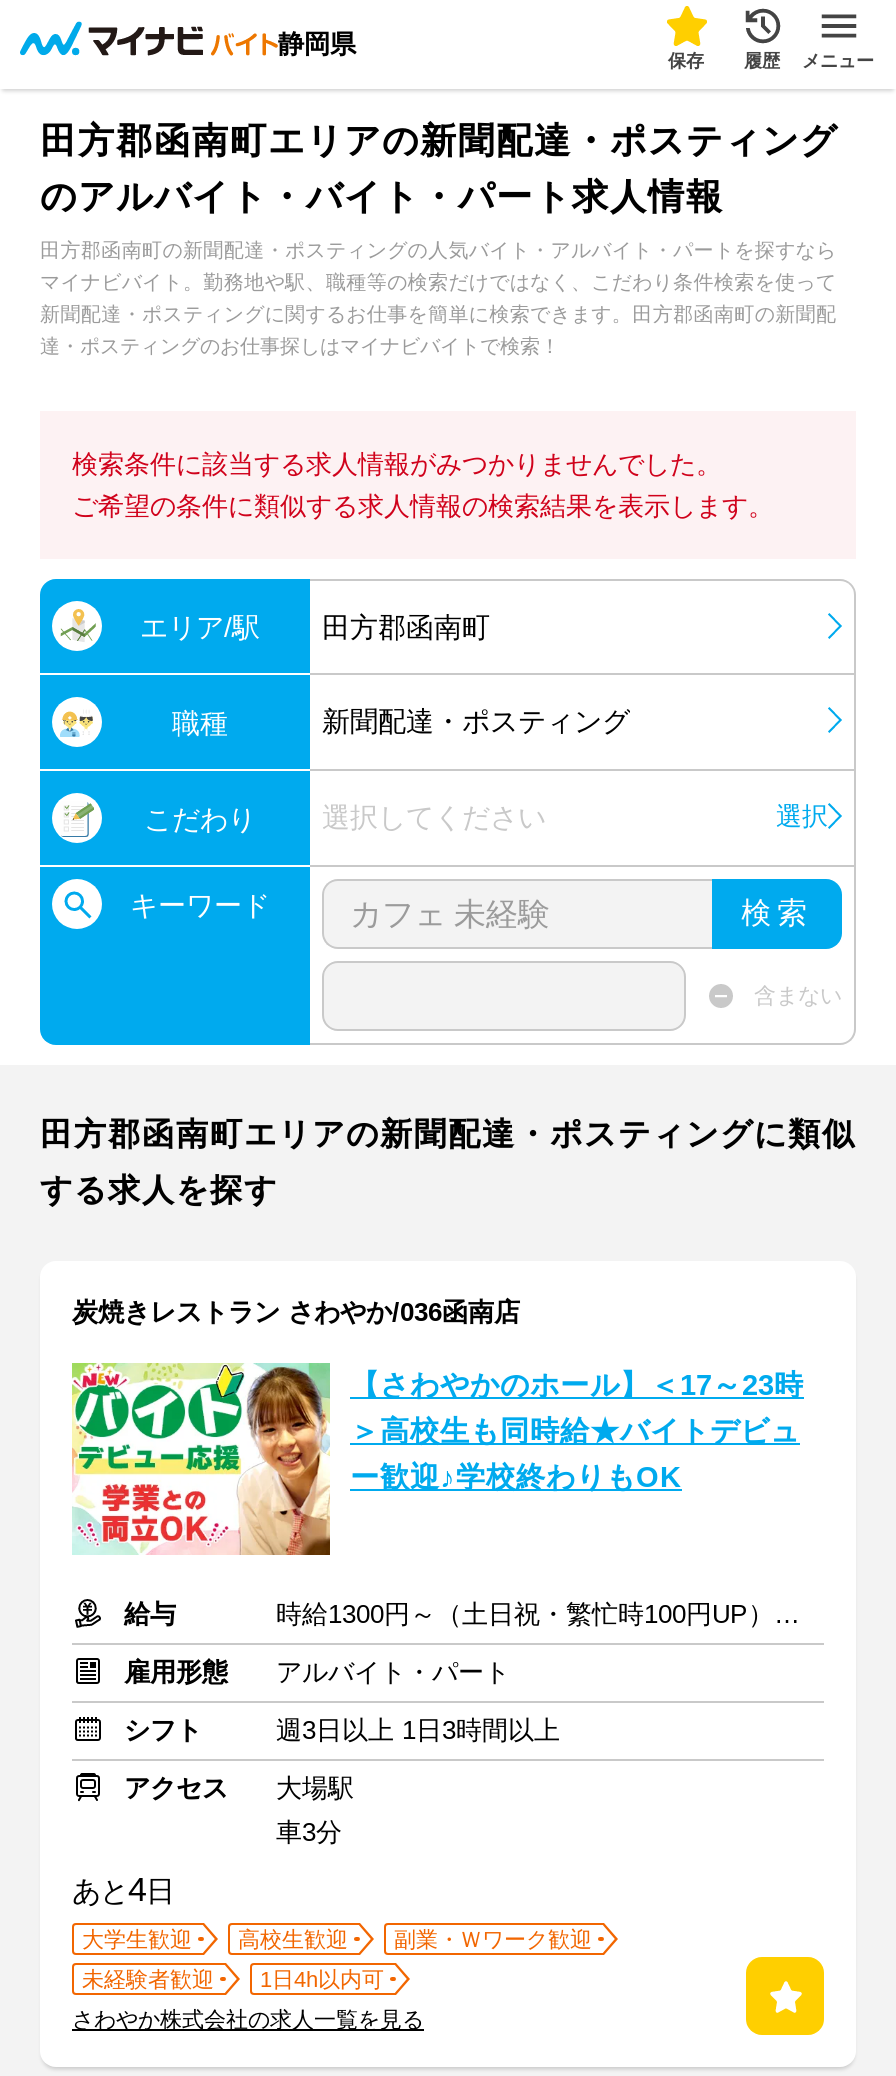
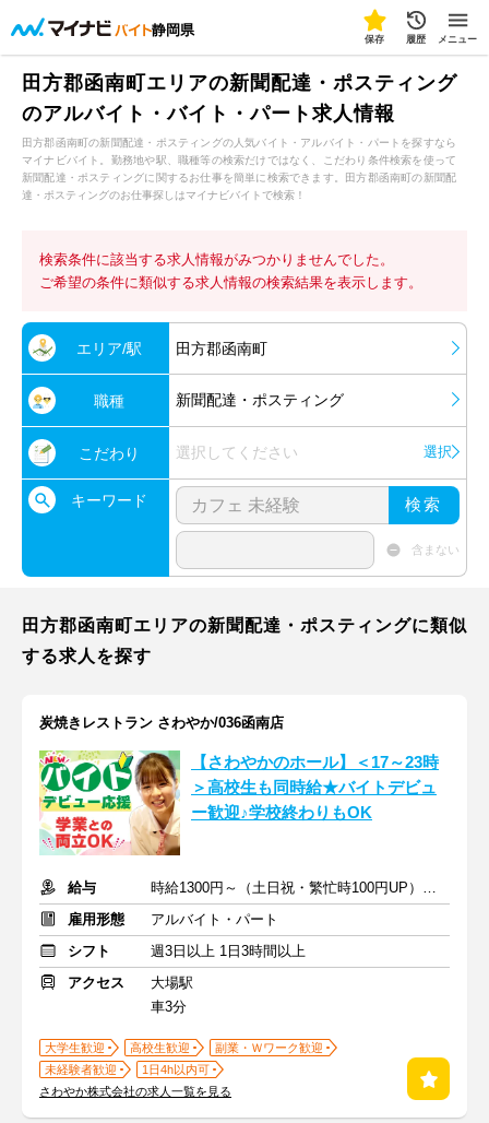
[72,1871,174,1909] あと4日 -> none

